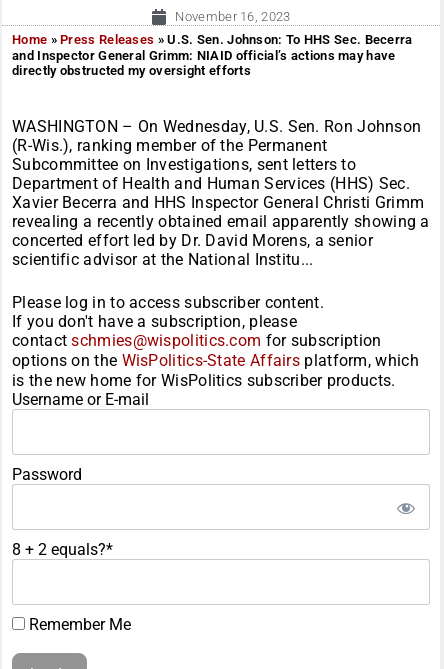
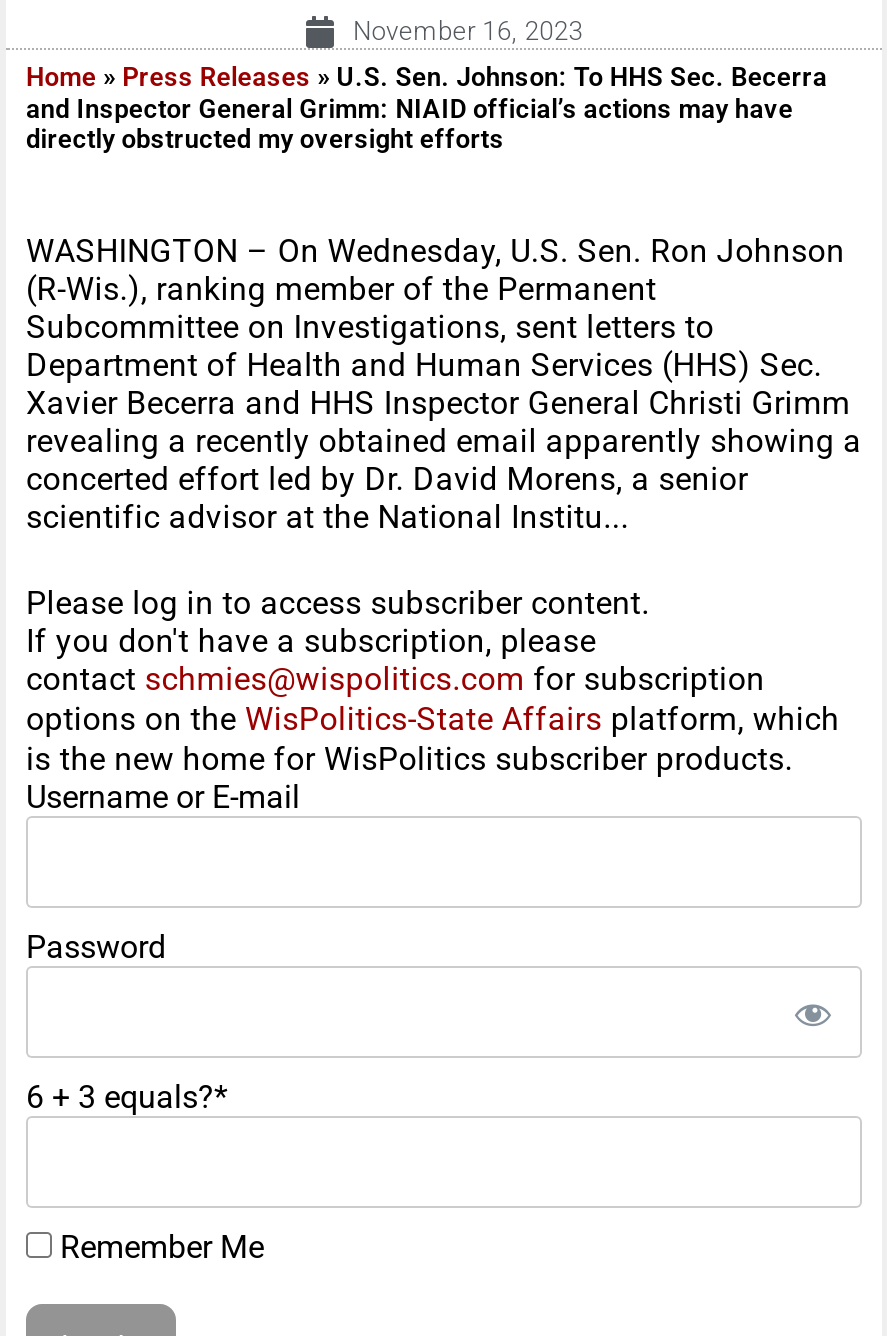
[12,540,113,559] 8 + 2 equals?* -> [26,1078,228,1116] 6 + 3 equals?*

